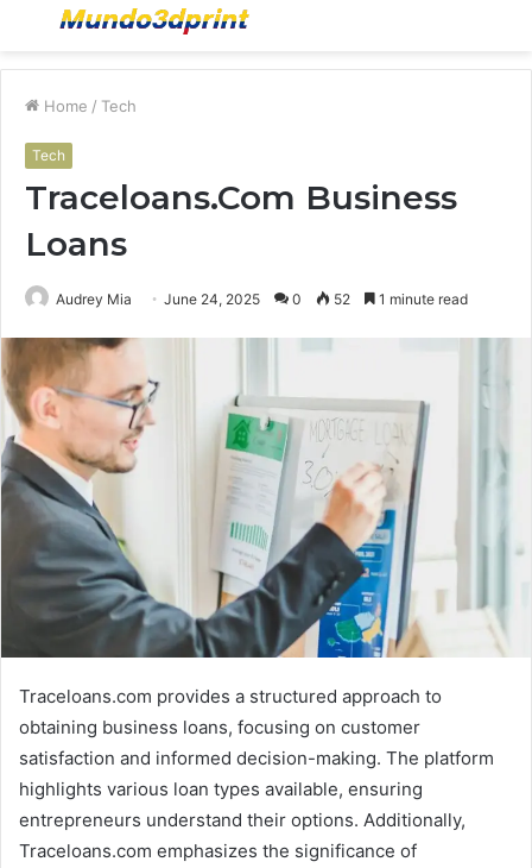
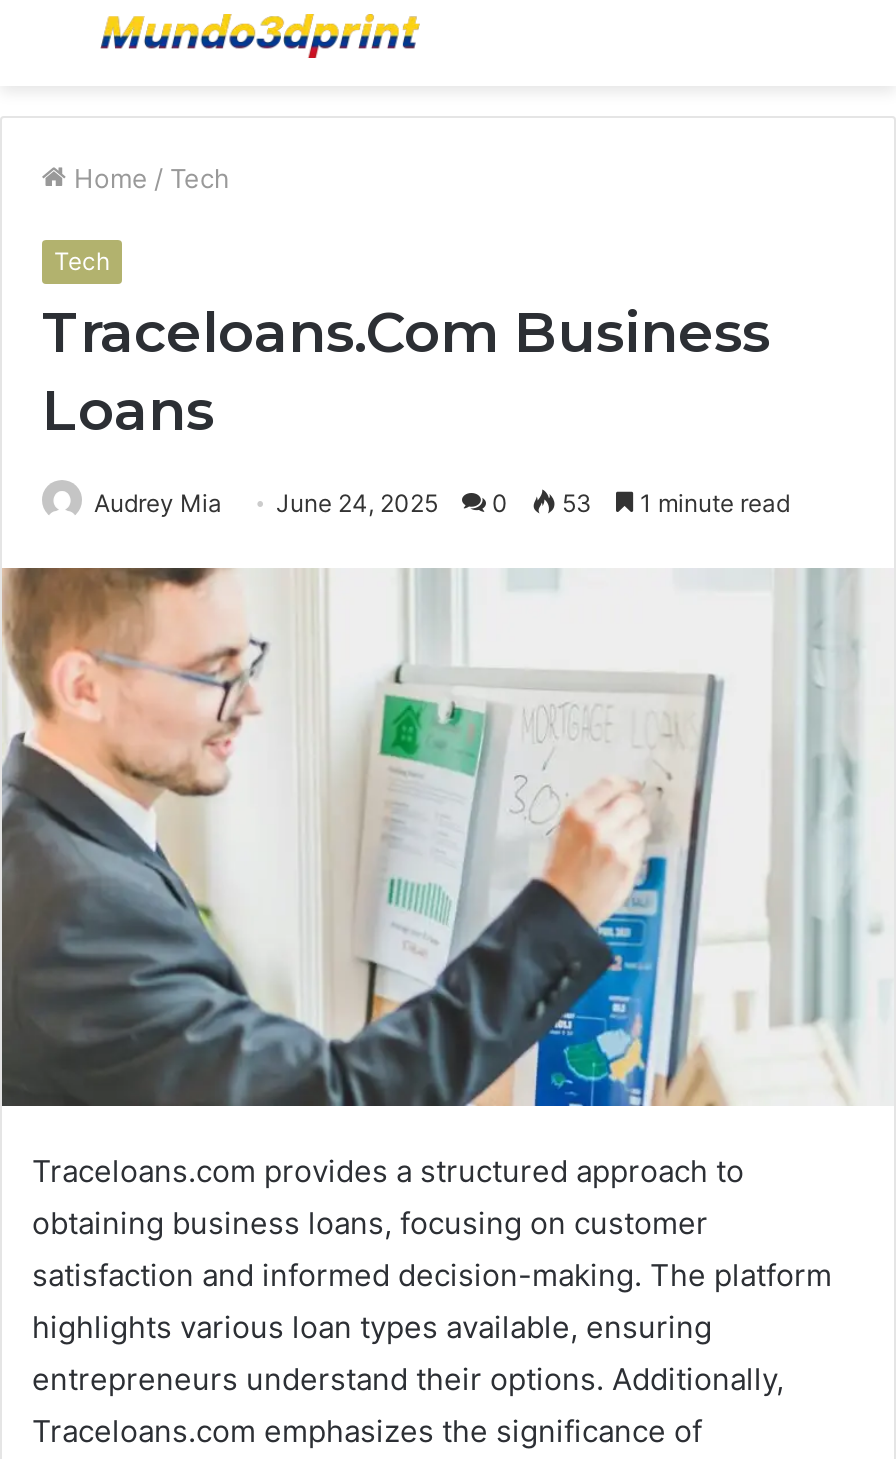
[56,290,468,308] Audrey Mia June 24, 2025 0 52 1 minute read -> [94,488,790,518] Audrey Mia June 24, 2025 0 53 1 minute read

